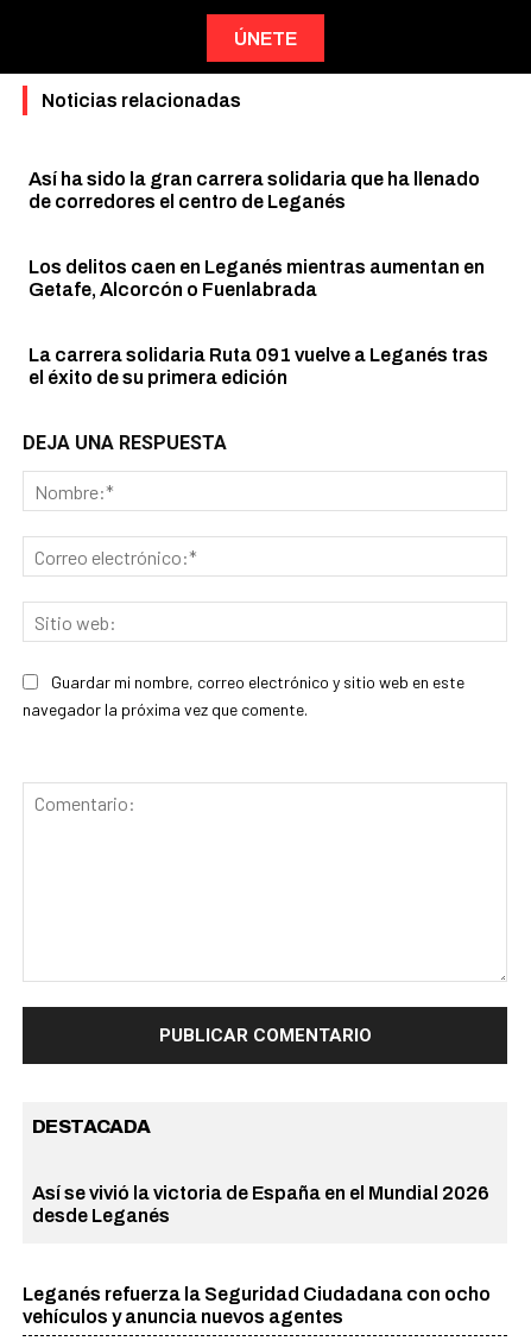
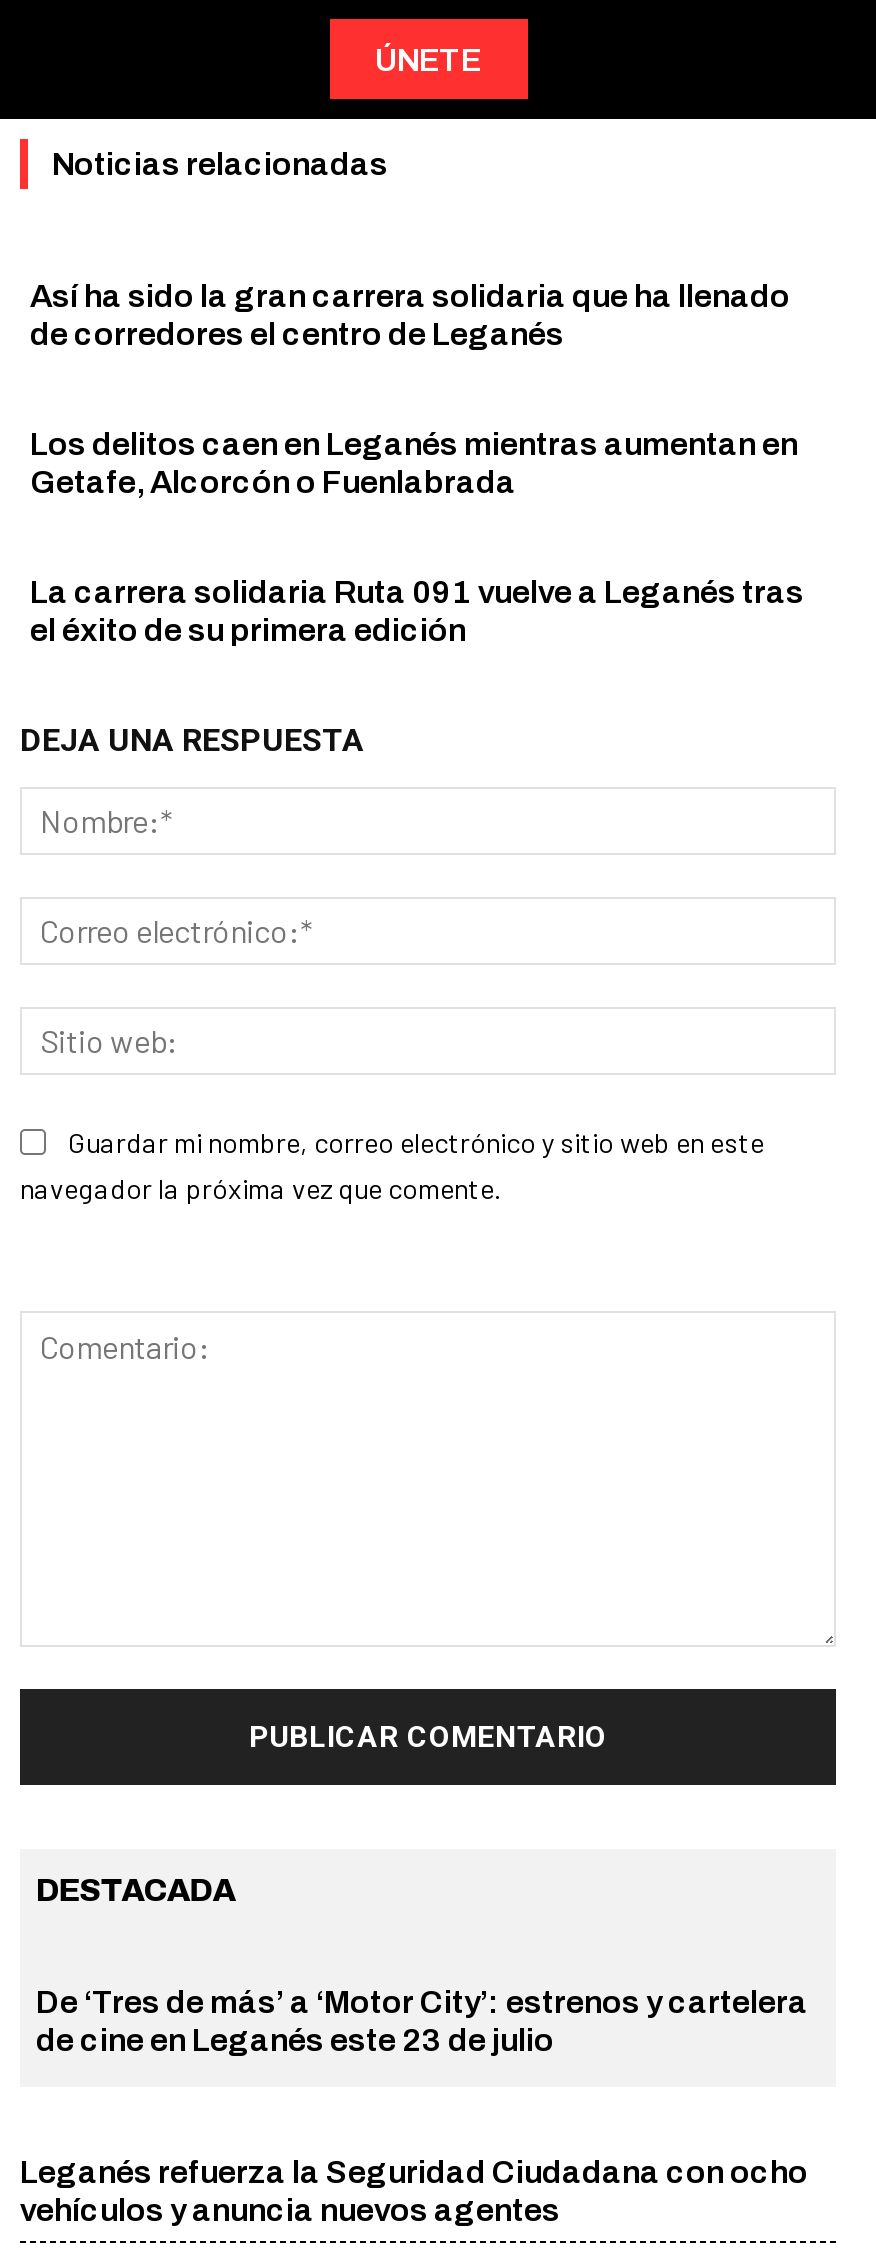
[32,1183,489,1226] Así se vivió la victoria de España en el Mundial 2026 | desde Leganés -> [36,1984,808,2056] De ‘Tres de más’ a ‘Motor City’: estrenos y cartelera | de cine en Leganés este 23 de julio

